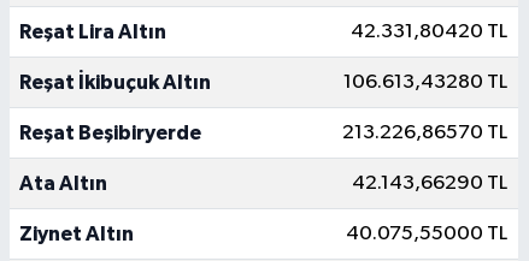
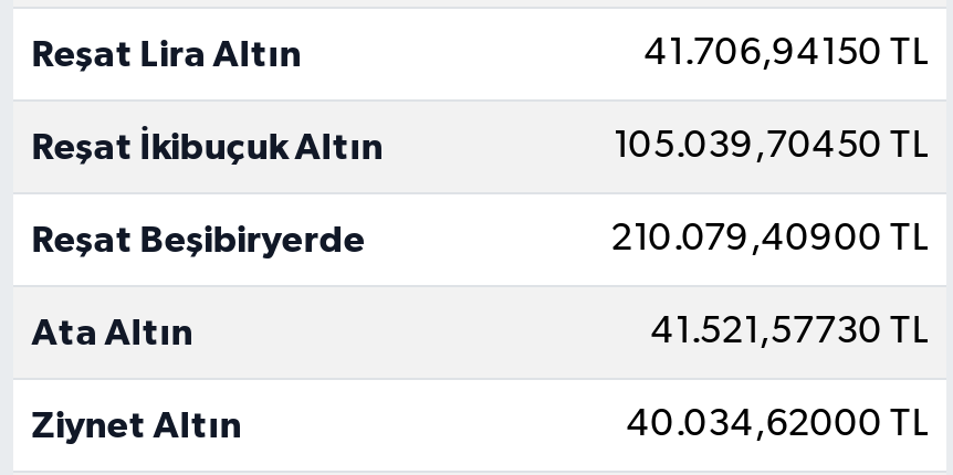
[351,22,508,42] 42.331,80420 TL -> [644,35,927,73] 41.706,94150 TL
[344,72,508,92] 106.613,43280 TL -> [613,128,927,165] 105.039,70450 TL
[342,123,508,143] 213.226,86570 TL -> [611,221,927,258] 210.079,40900 TL
[352,173,508,194] 42.143,66290 TL -> [651,313,927,351] 41.521,57730 TL
[346,224,508,244] 40.075,55000 TL -> [626,406,927,444] 40.034,62000 TL

